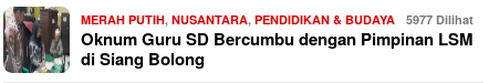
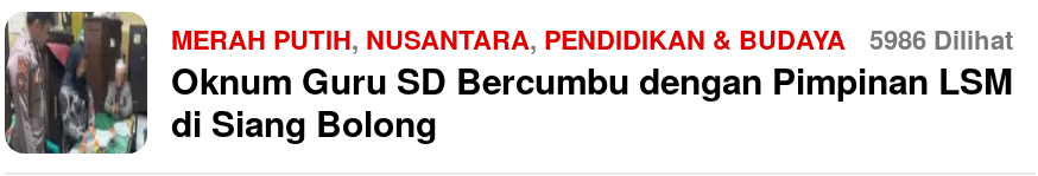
[81,11,474,28] MERAH PUTIH, NUSANTARA, PENDIDIKAN & BUDAYA 5977 Dilihat -> [171,23,1014,58] MERAH PUTIH, NUSANTARA, PENDIDIKAN & BUDAYA 5986 Dilihat

